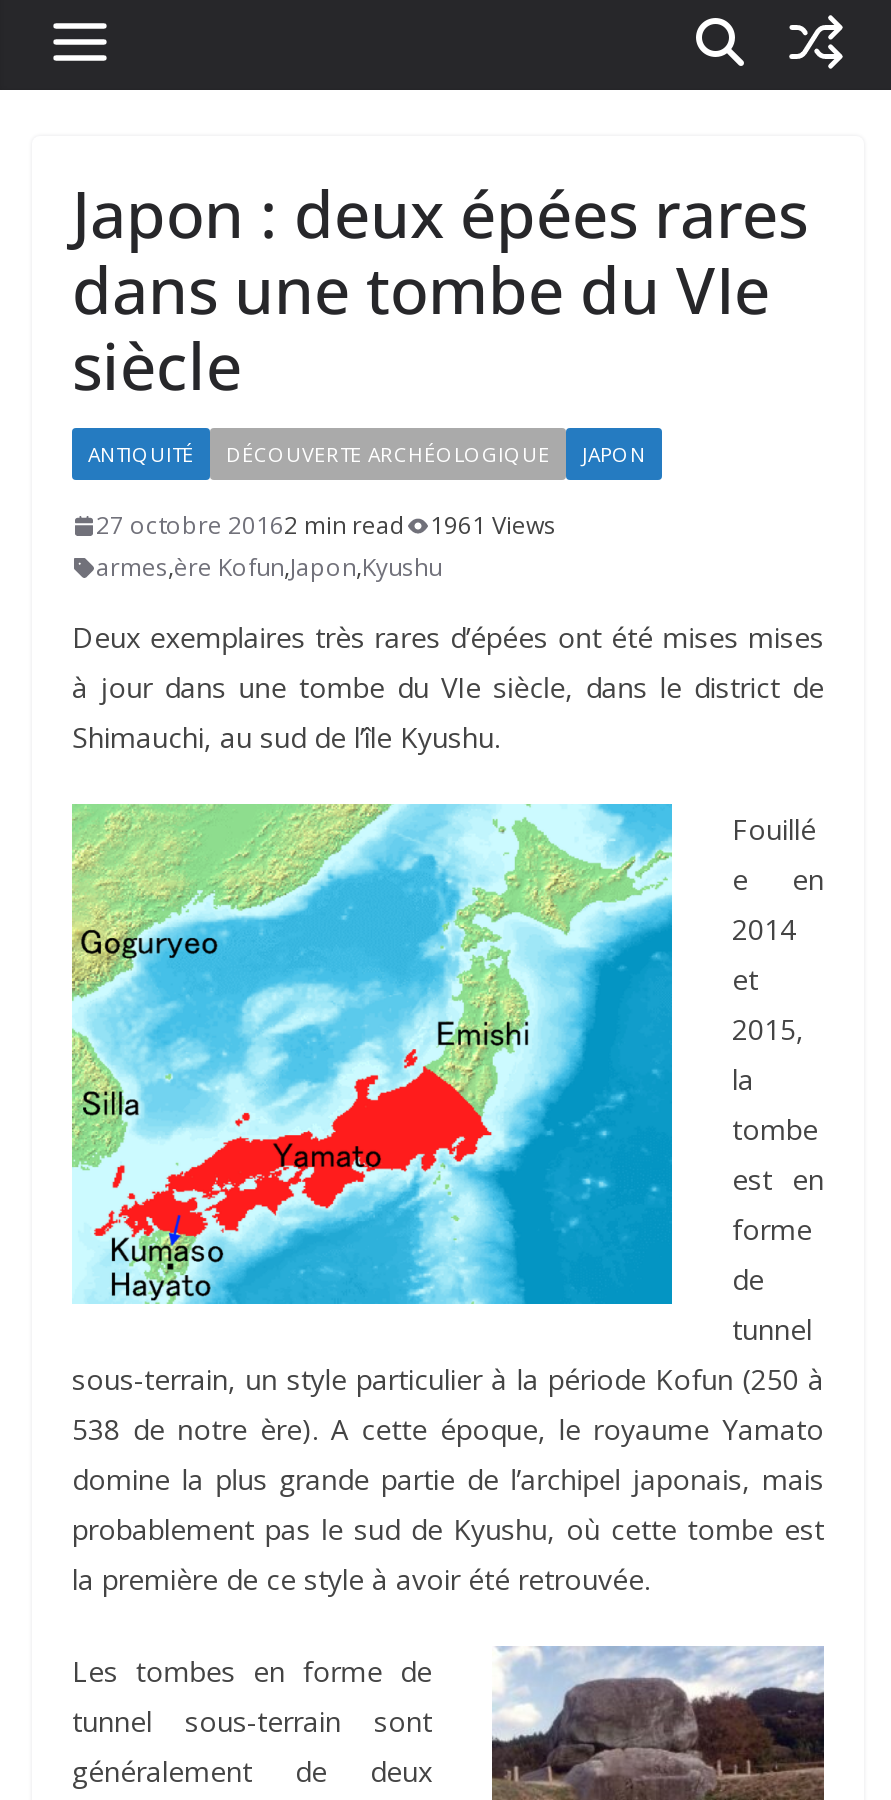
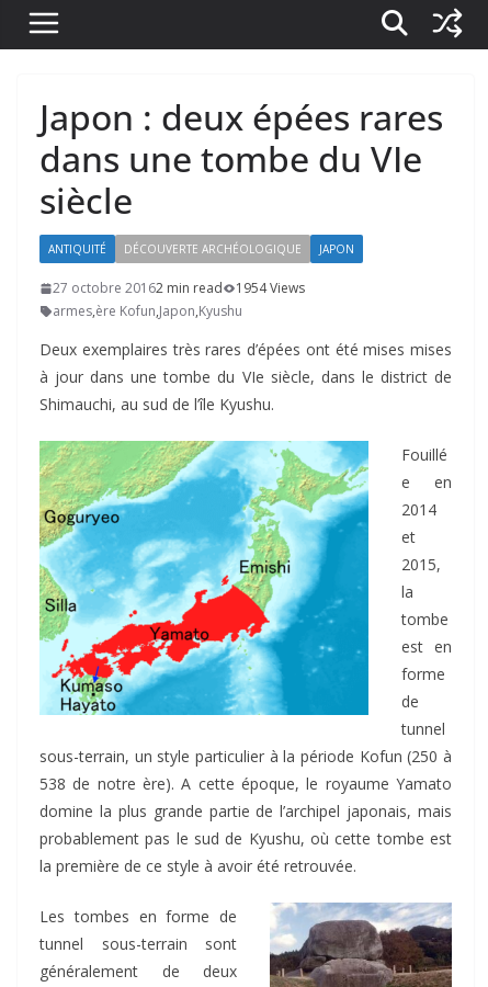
[96,508,556,542] 27 octobre 20162 min read 1961 Views -> [53,279,305,297] 27 octobre 20162 min read 1954 Views

